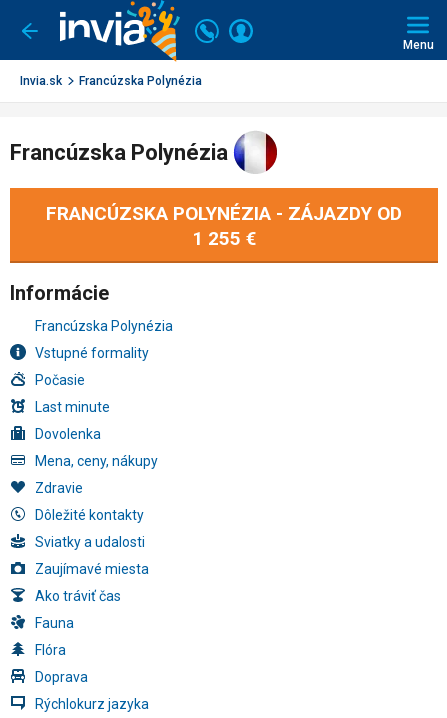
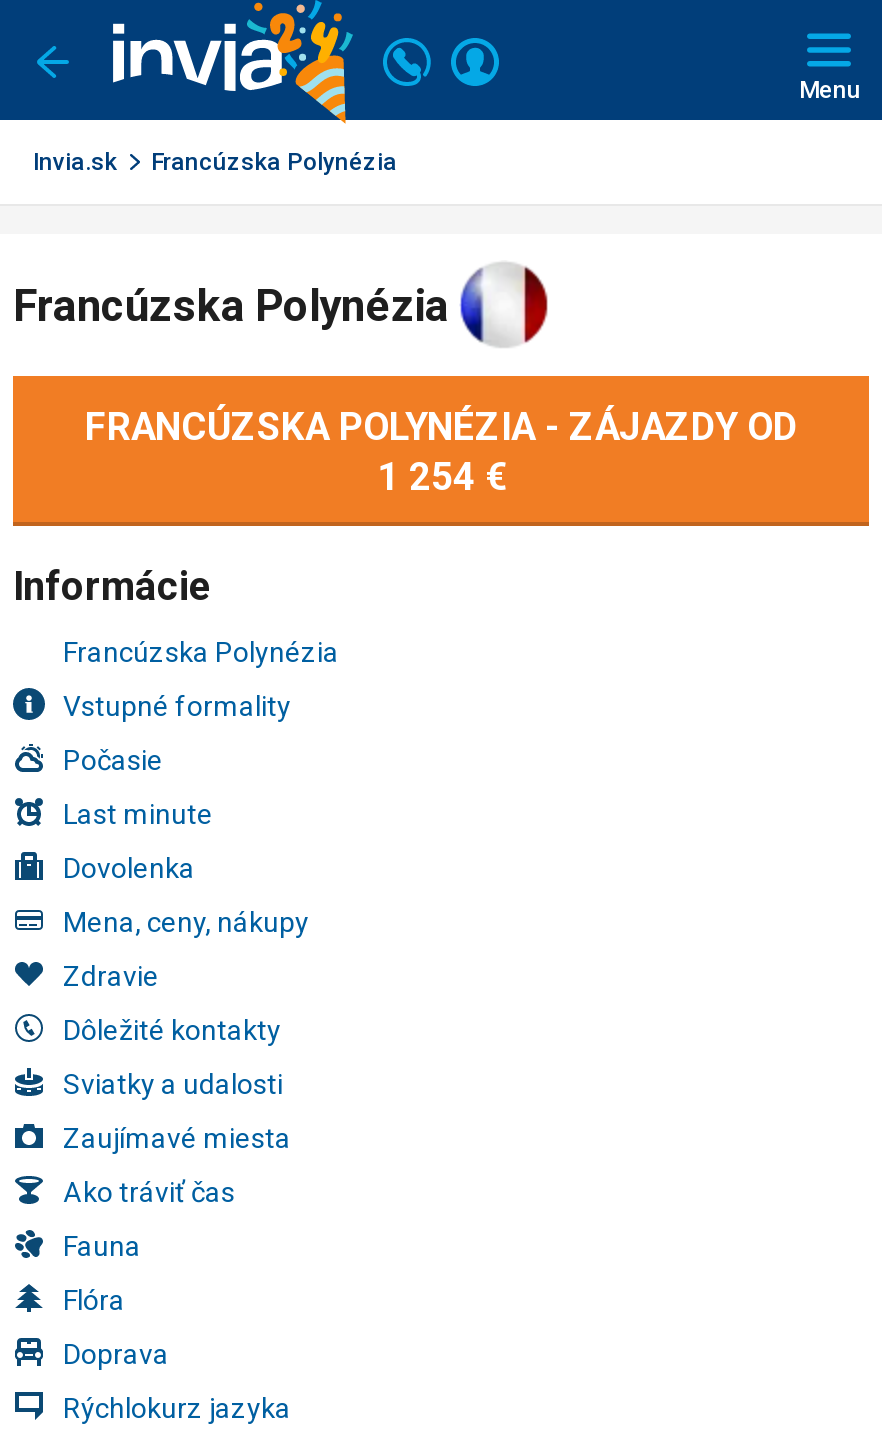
[192,227,256,250] 1 255 € -> [377,454,505,500] 1 254 €

